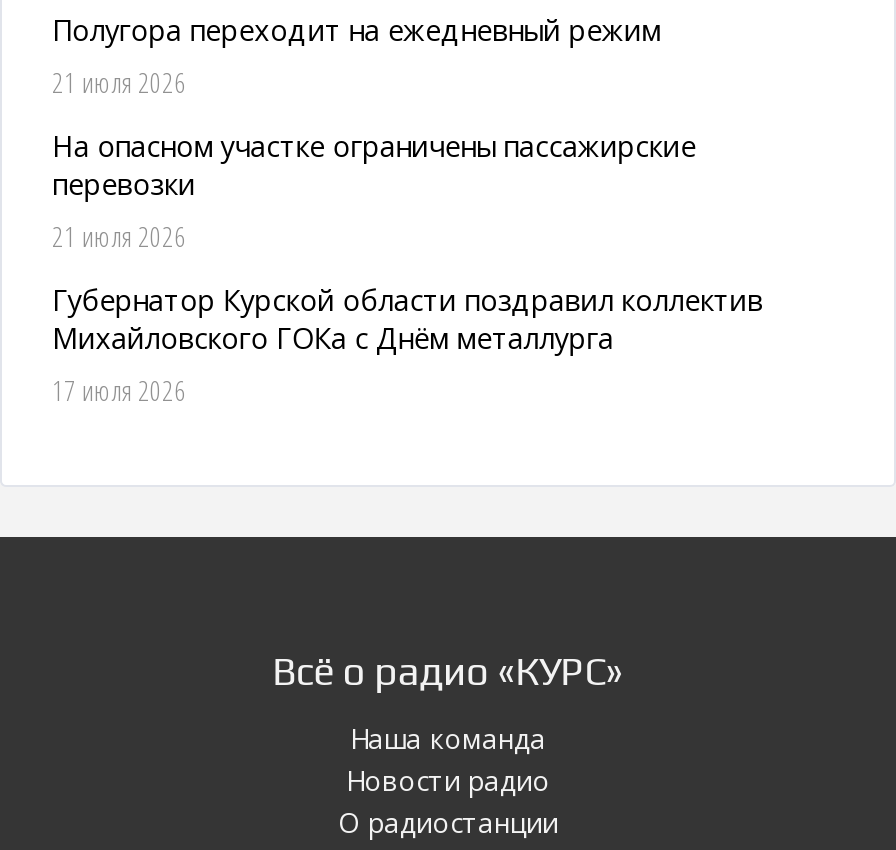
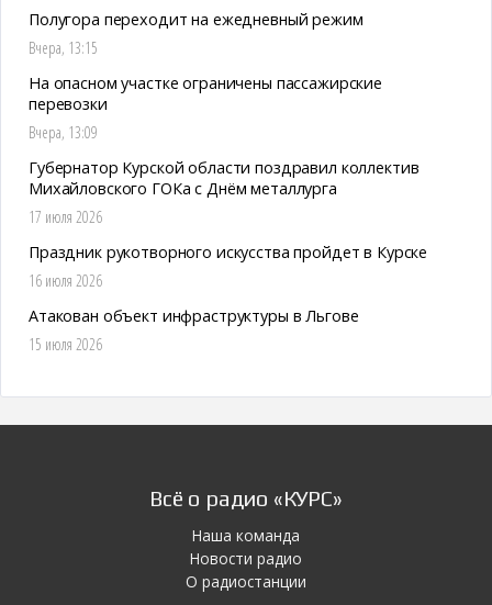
[52,63,186,101] 21 июля 2026 -> [29,38,98,58] Вчера, 13:15
[52,217,186,255] 21 июля 2026 -> [29,122,98,143] Вчера, 13:09
none -> [29,242,427,355] Праздник рукотворного искусства пройдет в Курске | 16 июля 2026 | Атакован объект инфраструктуры в Льгове | 15 июля 2026

